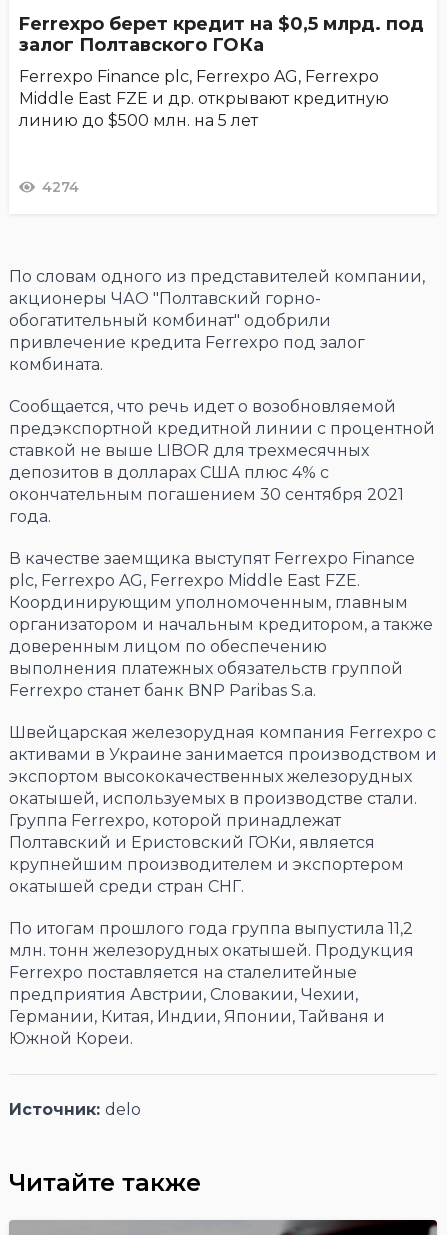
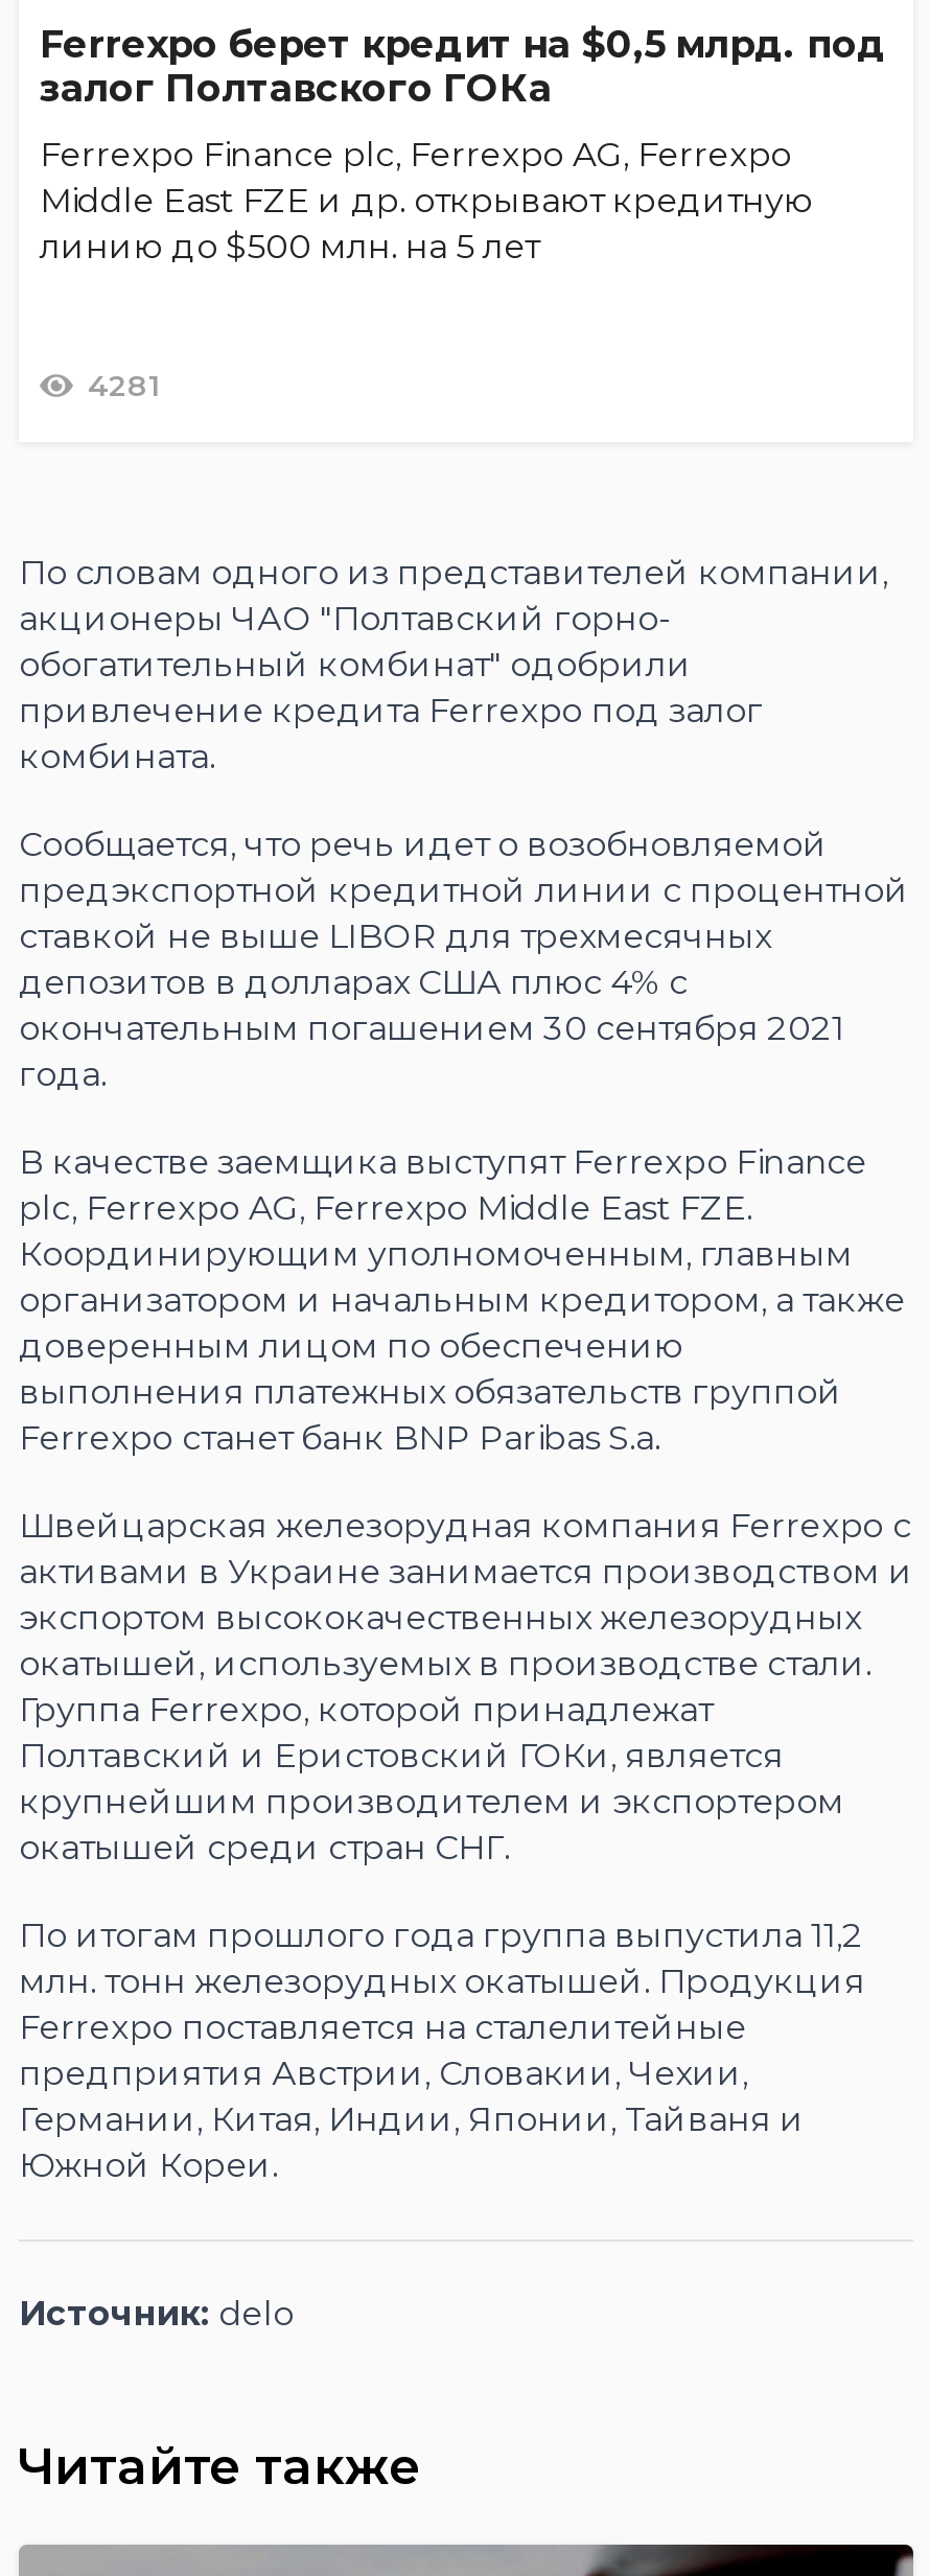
[42,178,79,196] 4274 -> [88,367,161,405] 4281

